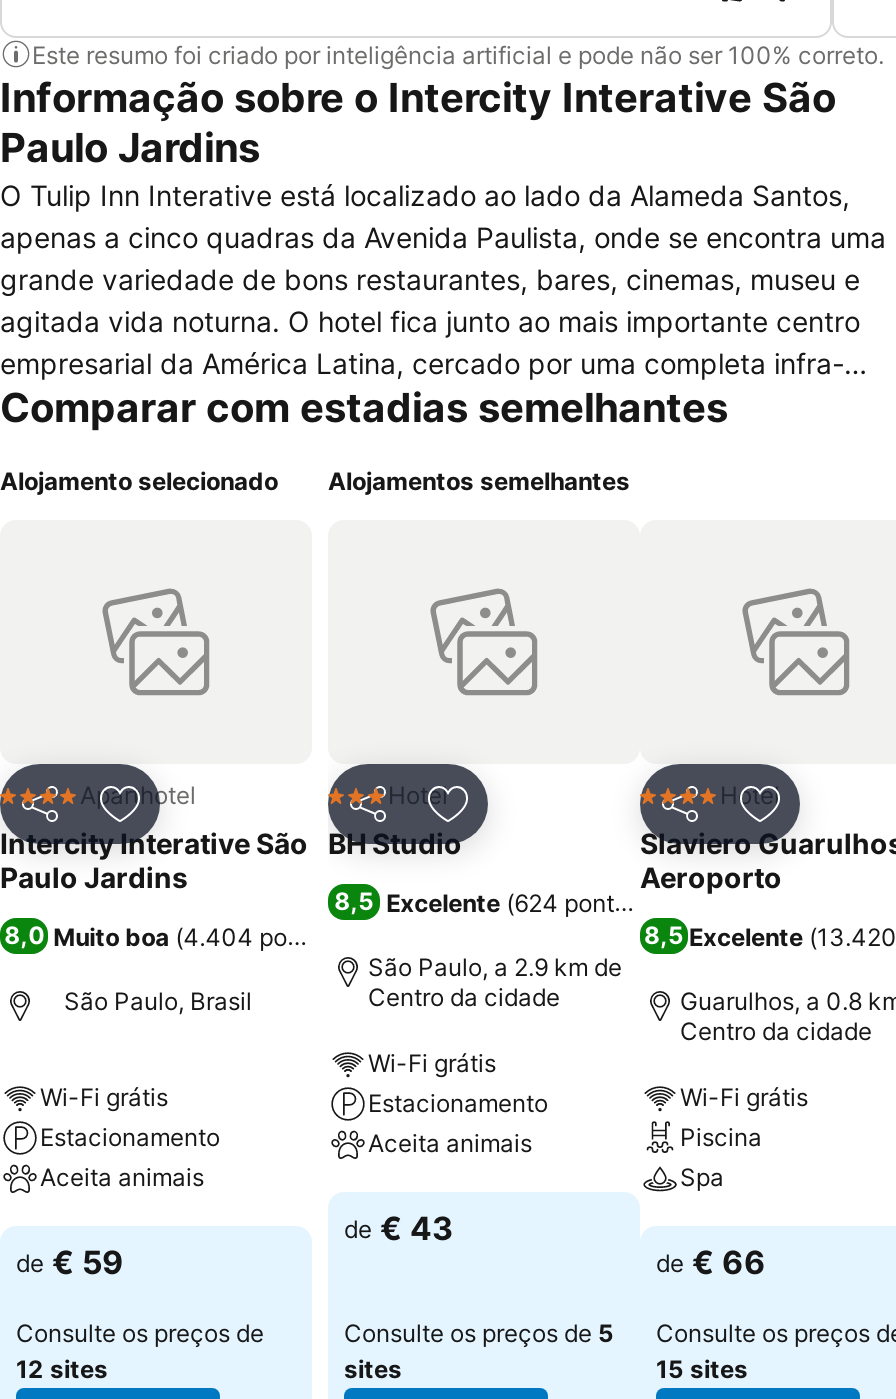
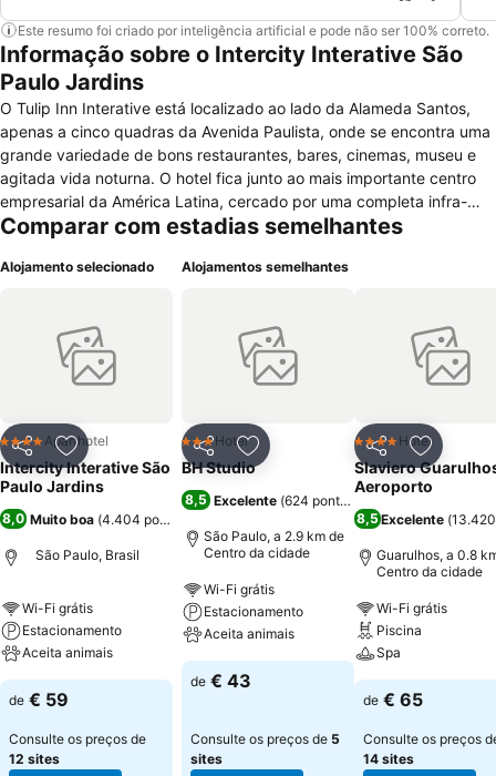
[656,1242,766,1282] de € 66 -> [363,688,423,711] de € 65
[656,1354,748,1384] 15 sites -> [363,751,414,767] 14 sites

